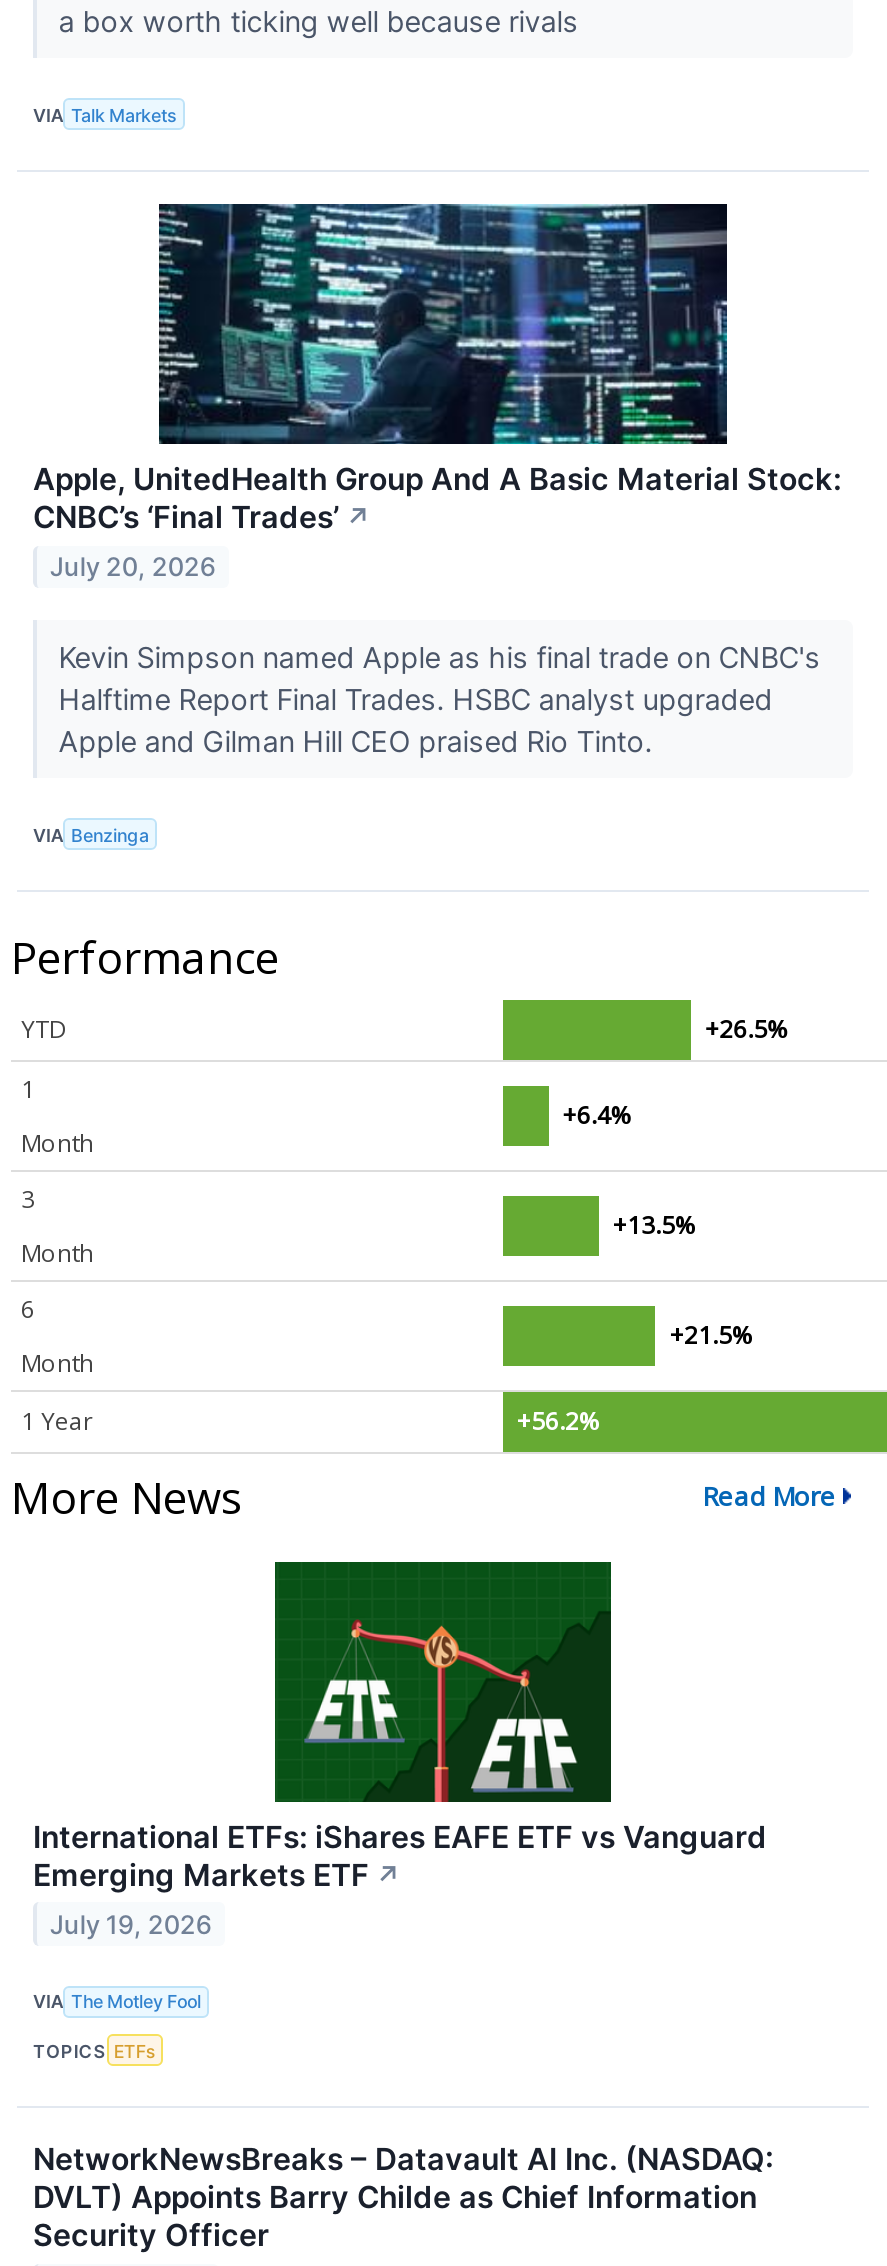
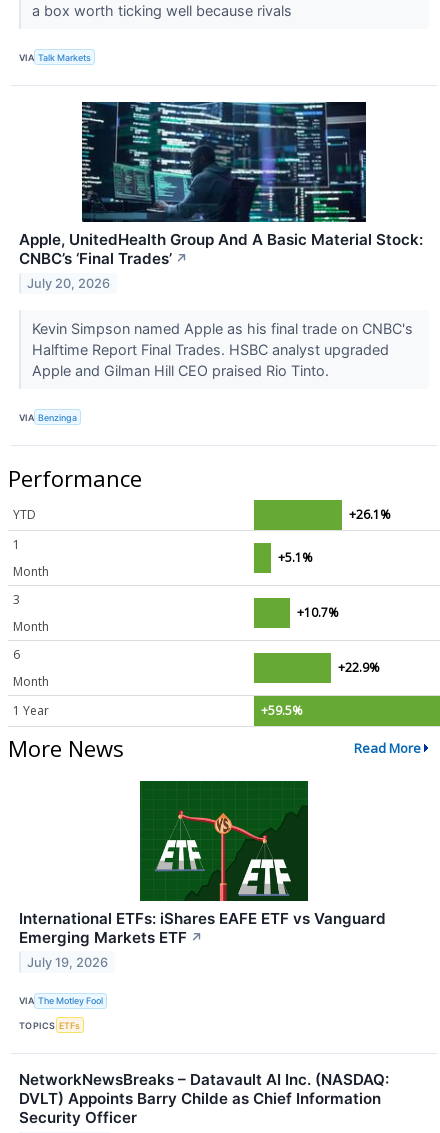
[705,1012,789,1046] +26.5% -> [349,506,391,523] +26.1%
[563,1098,633,1132] +6.4% -> [278,549,313,566] +5.1%
[613,1208,697,1242] +13.5% -> [297,604,339,621] +10.7%
[670,1318,754,1352] +21.5% -> [338,659,380,676] +22.9%
[517,1404,601,1438] +56.2% -> [261,702,303,719] +59.5%

